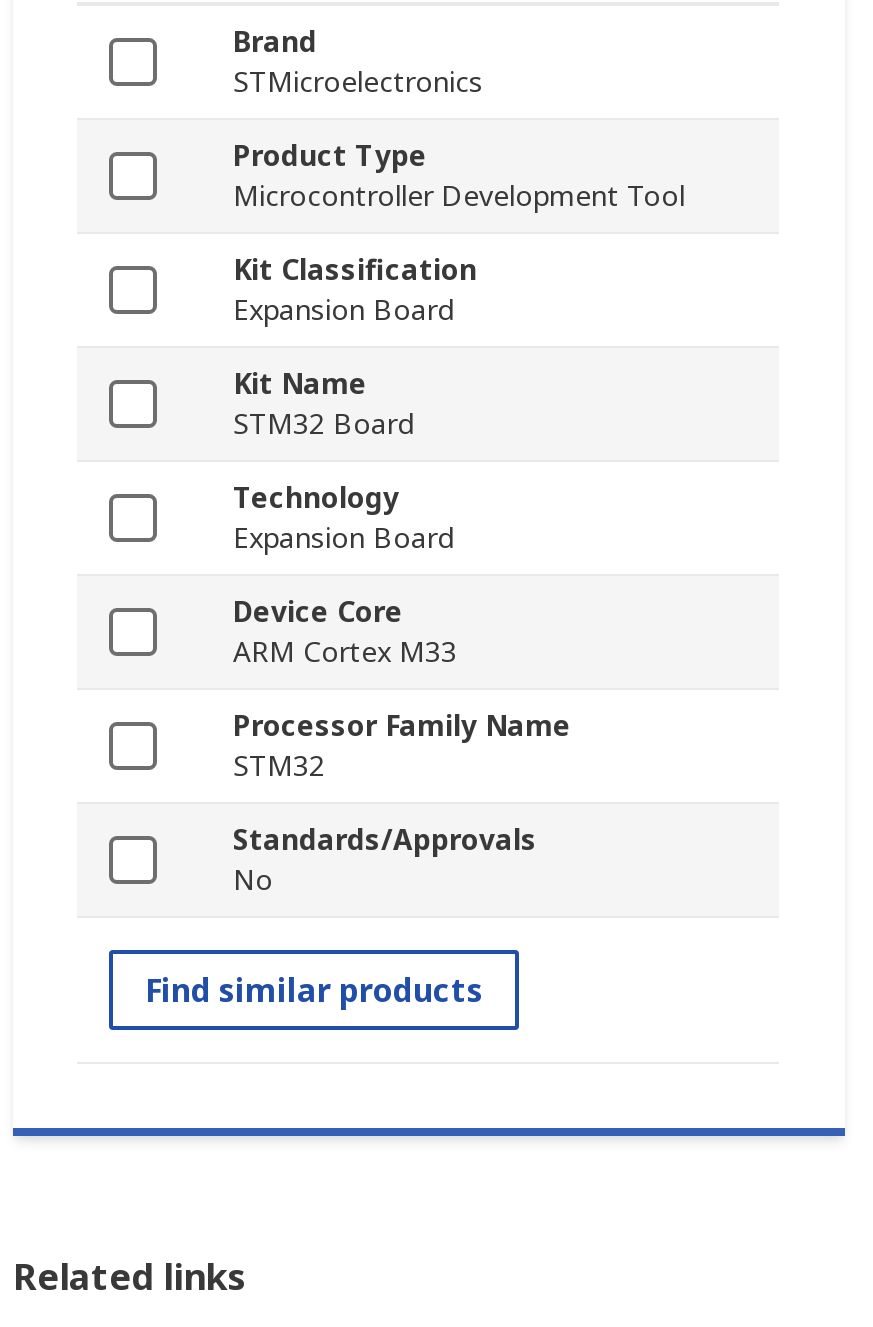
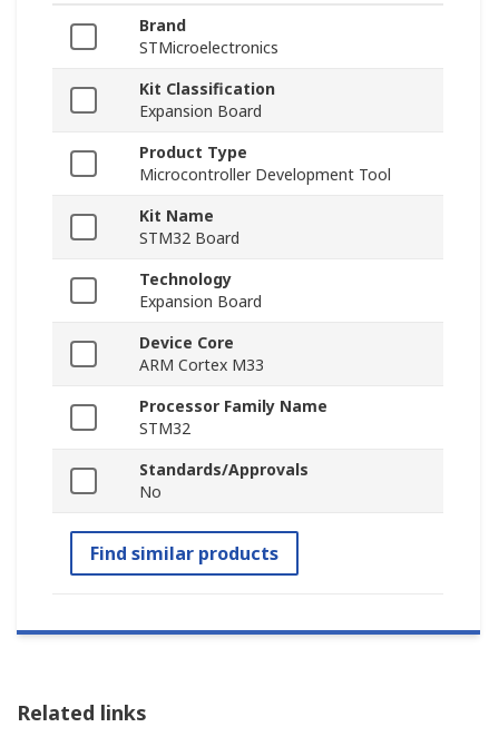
moved [233,137,685,215] -> [139,142,391,185]: Product Type | Microcontroller Development Tool
moved [233,251,477,329] -> [139,78,275,122]: Kit Classification | Expansion Board

